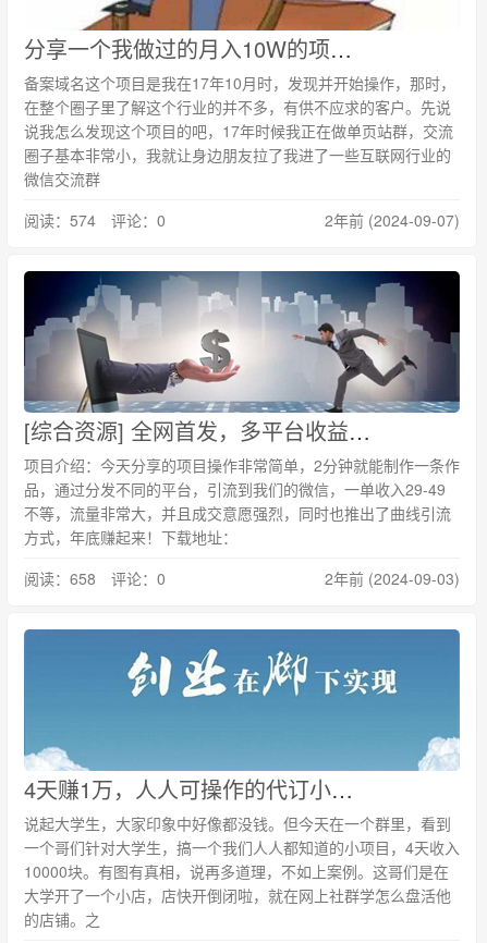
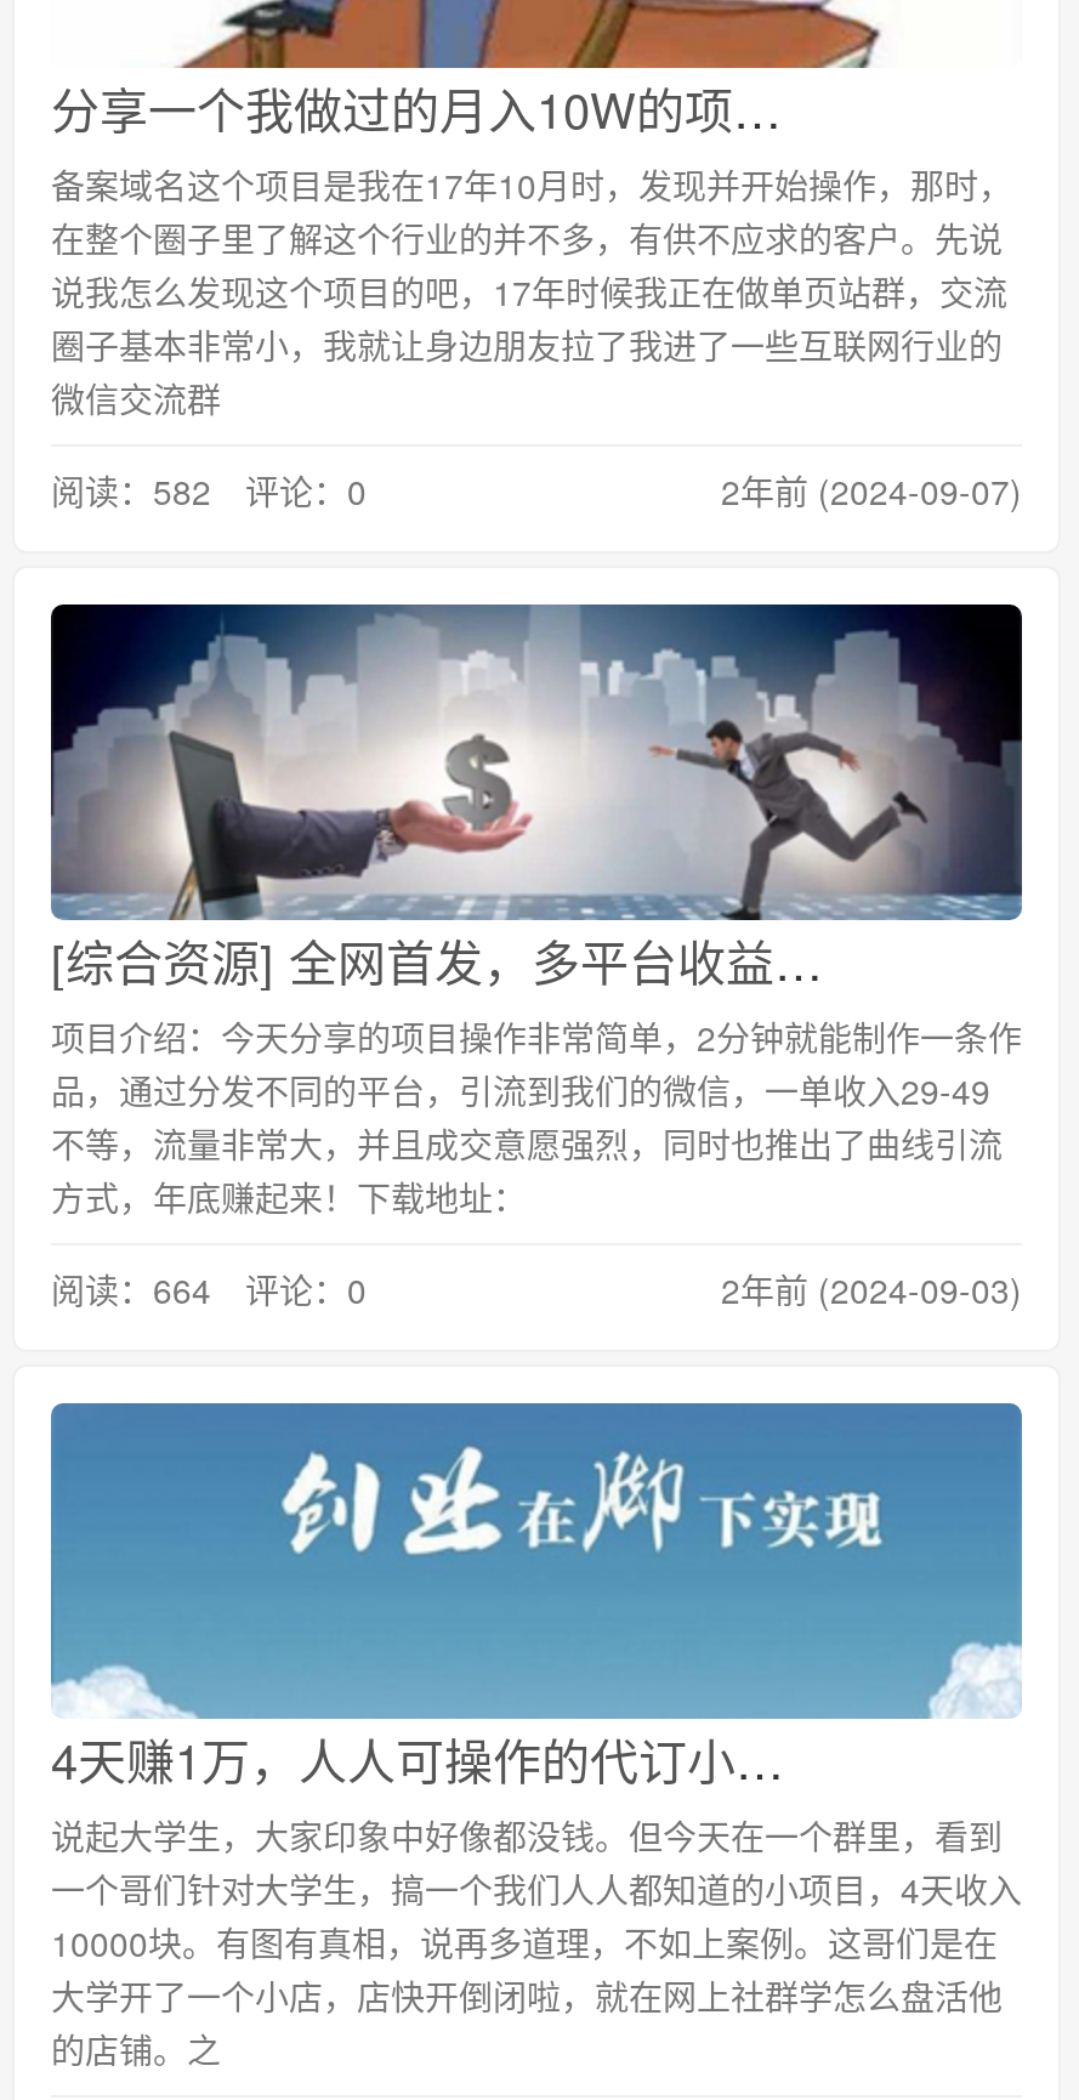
[24,209,166,231] 阅读：574 评论：0 -> [51,466,367,515] 阅读：582 评论：0
[24,567,166,589] 阅读：658 评论：0 -> [51,1265,367,1313] 阅读：664 评论：0

